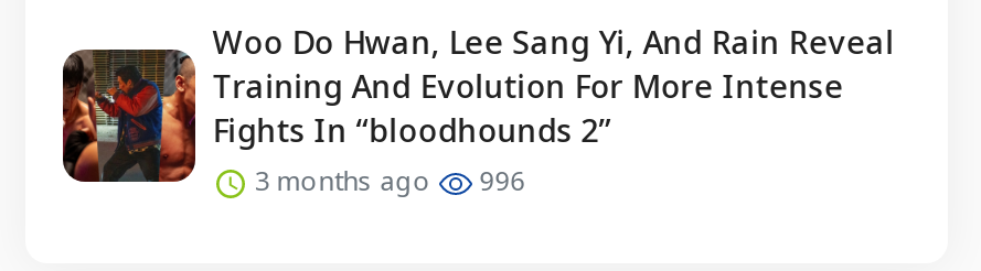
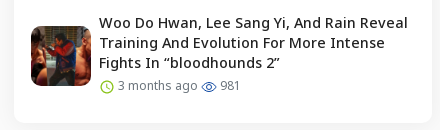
[248,162,526,199] 3 months ago 996 -> [115,77,241,94] 3 months ago 981

